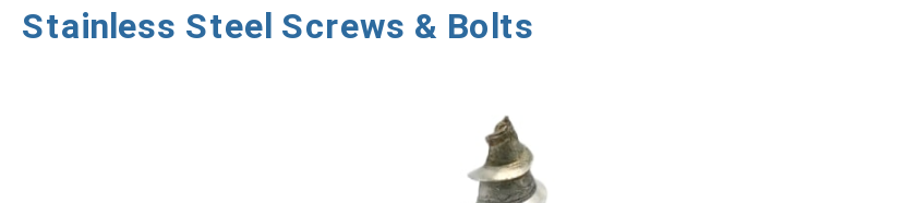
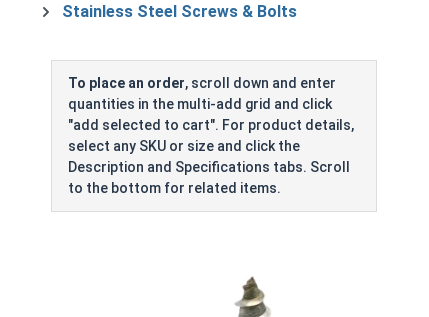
none -> [68,75,354,196] To place an order, scroll down and enter | quantities in the multi-add grid and click | "add selected to cart". For product details, | select any SKU or size and click the | Description and Specifications tabs. Scroll | to the bottom for related items.

